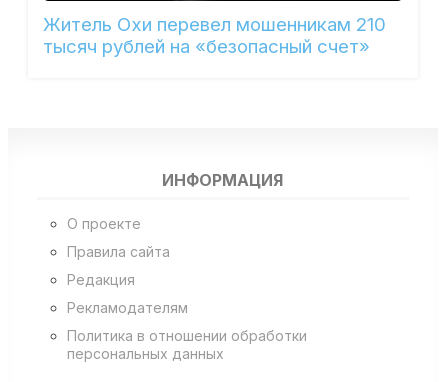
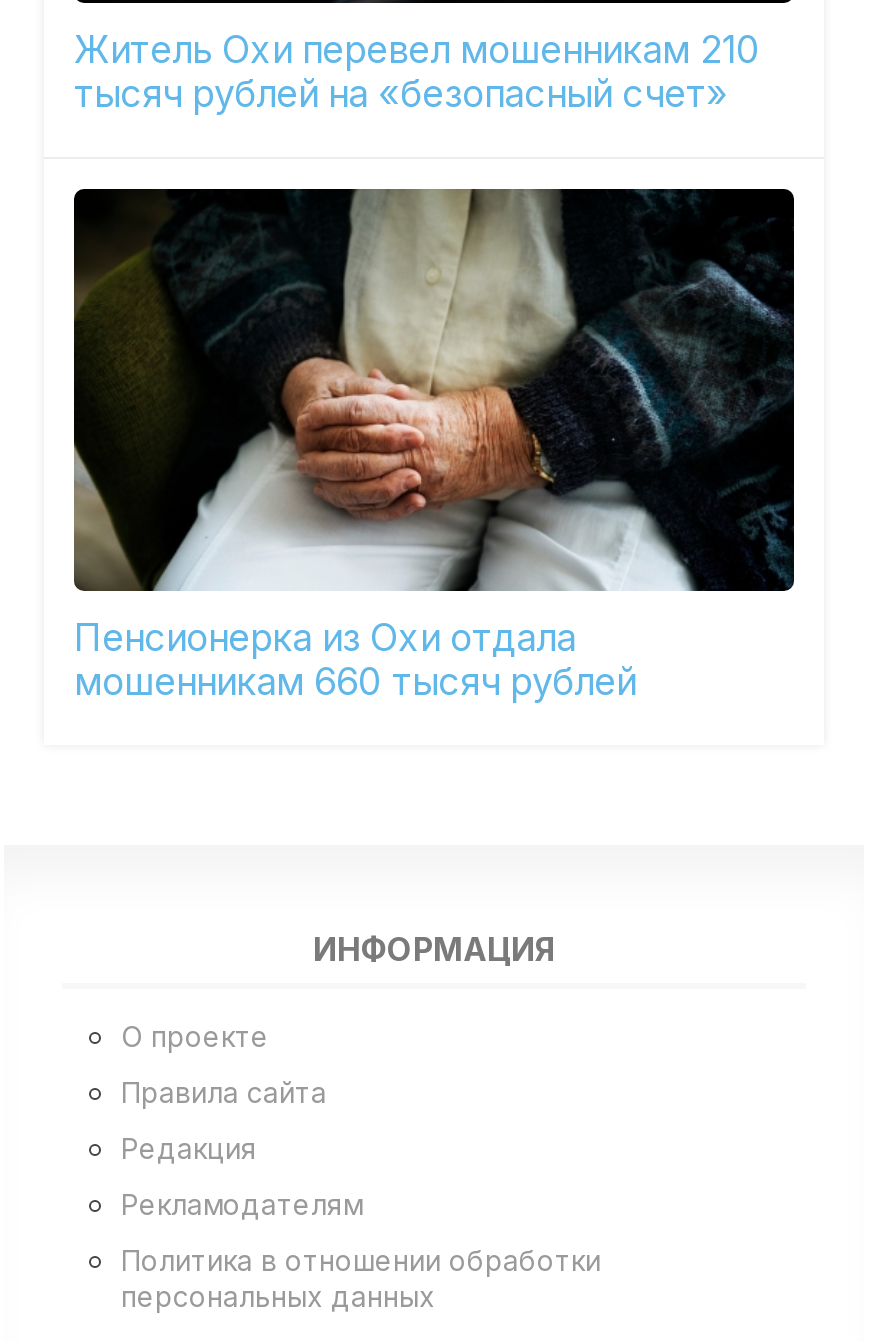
none -> [72,186,796,706] [image] | Пенсионерка из Охи отдала | мошенникам 660 тысяч рублей

